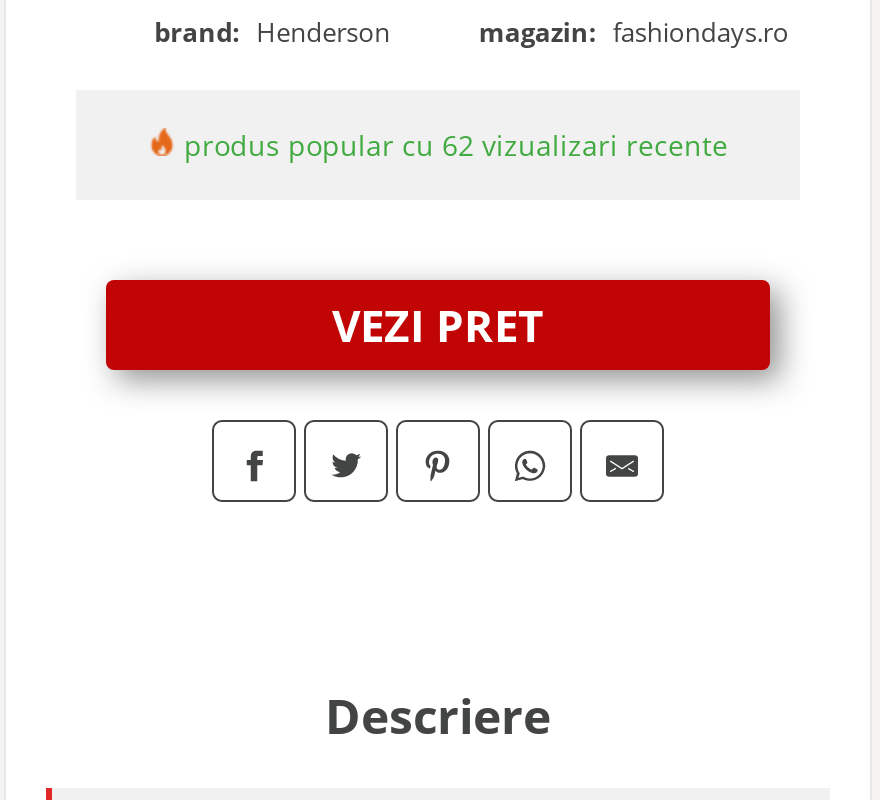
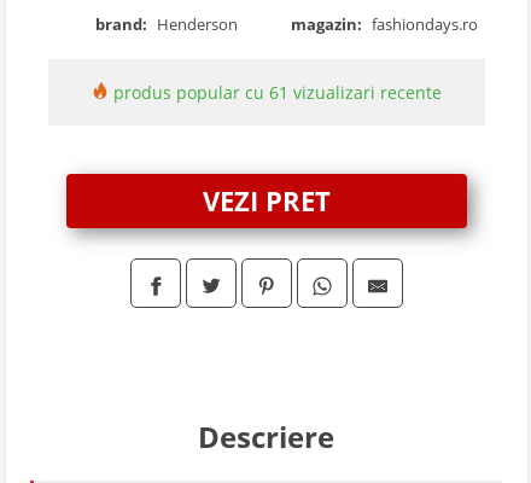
[176,126,728,164] produs popular cu 62 vizualizari recente -> [109,81,442,104] produs popular cu 61 vizualizari recente

